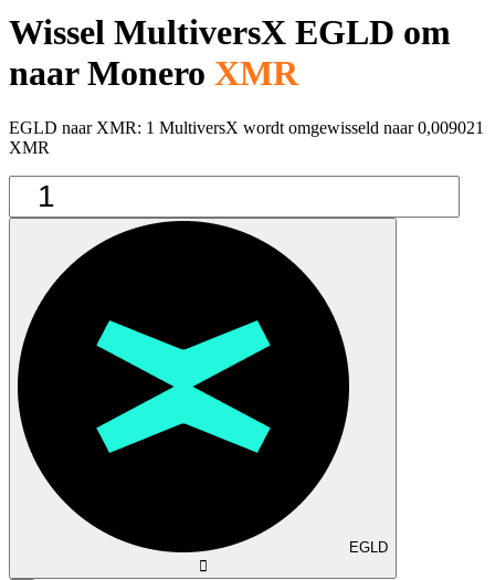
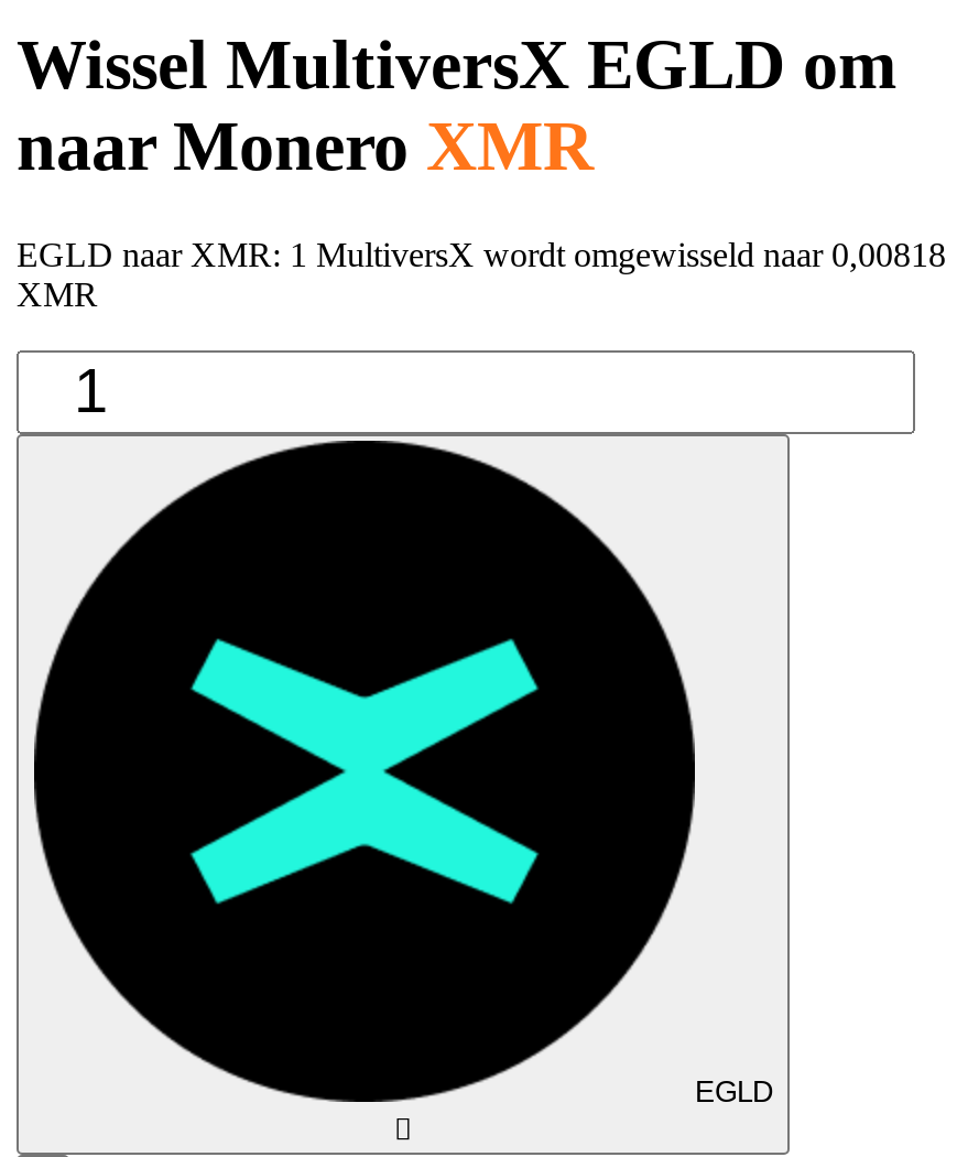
[9,118,484,137] EGLD naar XMR: 1 MultiversX wordt omgewisseld naar 0,009021 -> [17,236,946,273] EGLD naar XMR: 1 MultiversX wordt omgewisseld naar 0,00818

